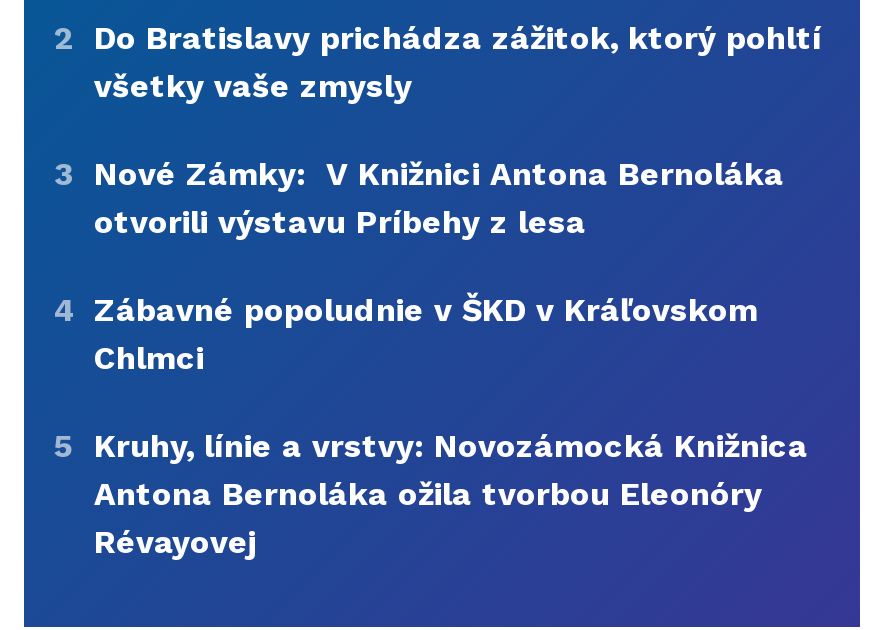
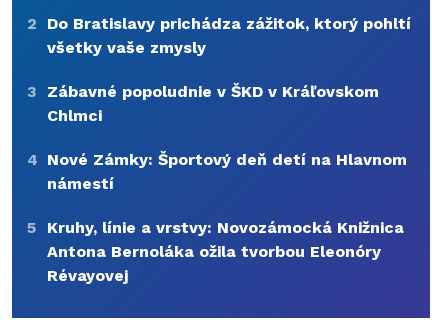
[54,155,784,329] 3 Nové Zámky: V Knižnici Antona Bernoláka | otvorili výstavu Príbehy z lesa | 4 Zábavné popoludnie v ŠKD v Kráľovskom -> [27,82,379,101] 3 Zábavné popoludnie v ŠKD v Kráľovskom
moved [94,339,204,377] -> [47,106,102,125]: Chlmci
none -> [27,150,407,193] 4 Nové Zámky: Športový deň detí na Hlavnom | námestí

